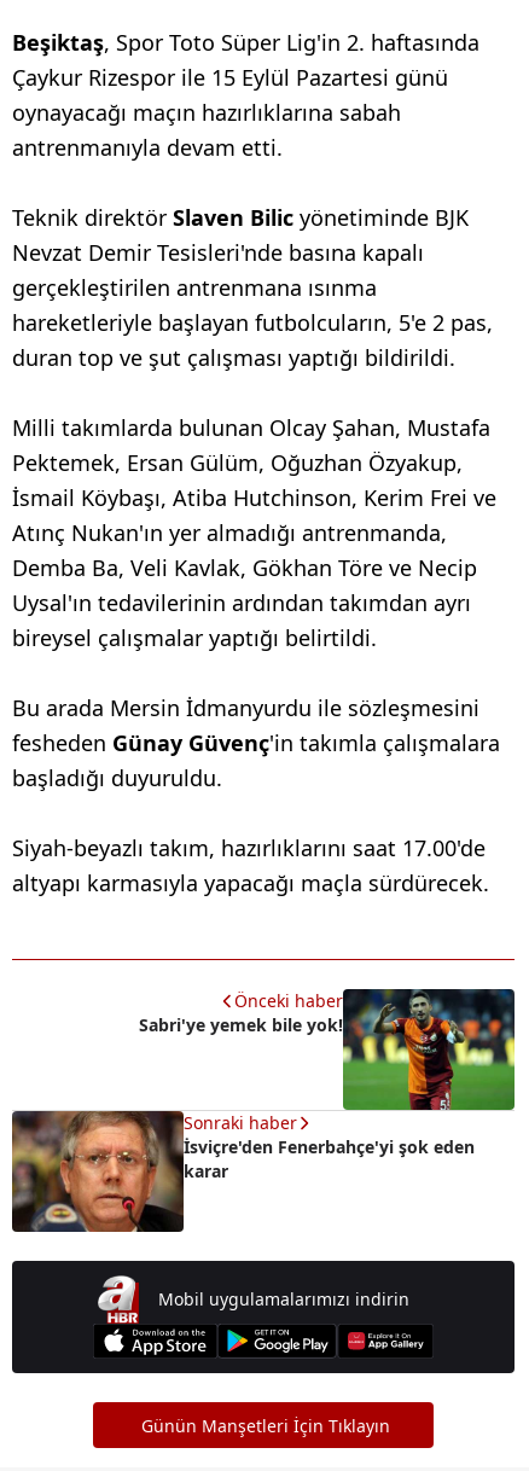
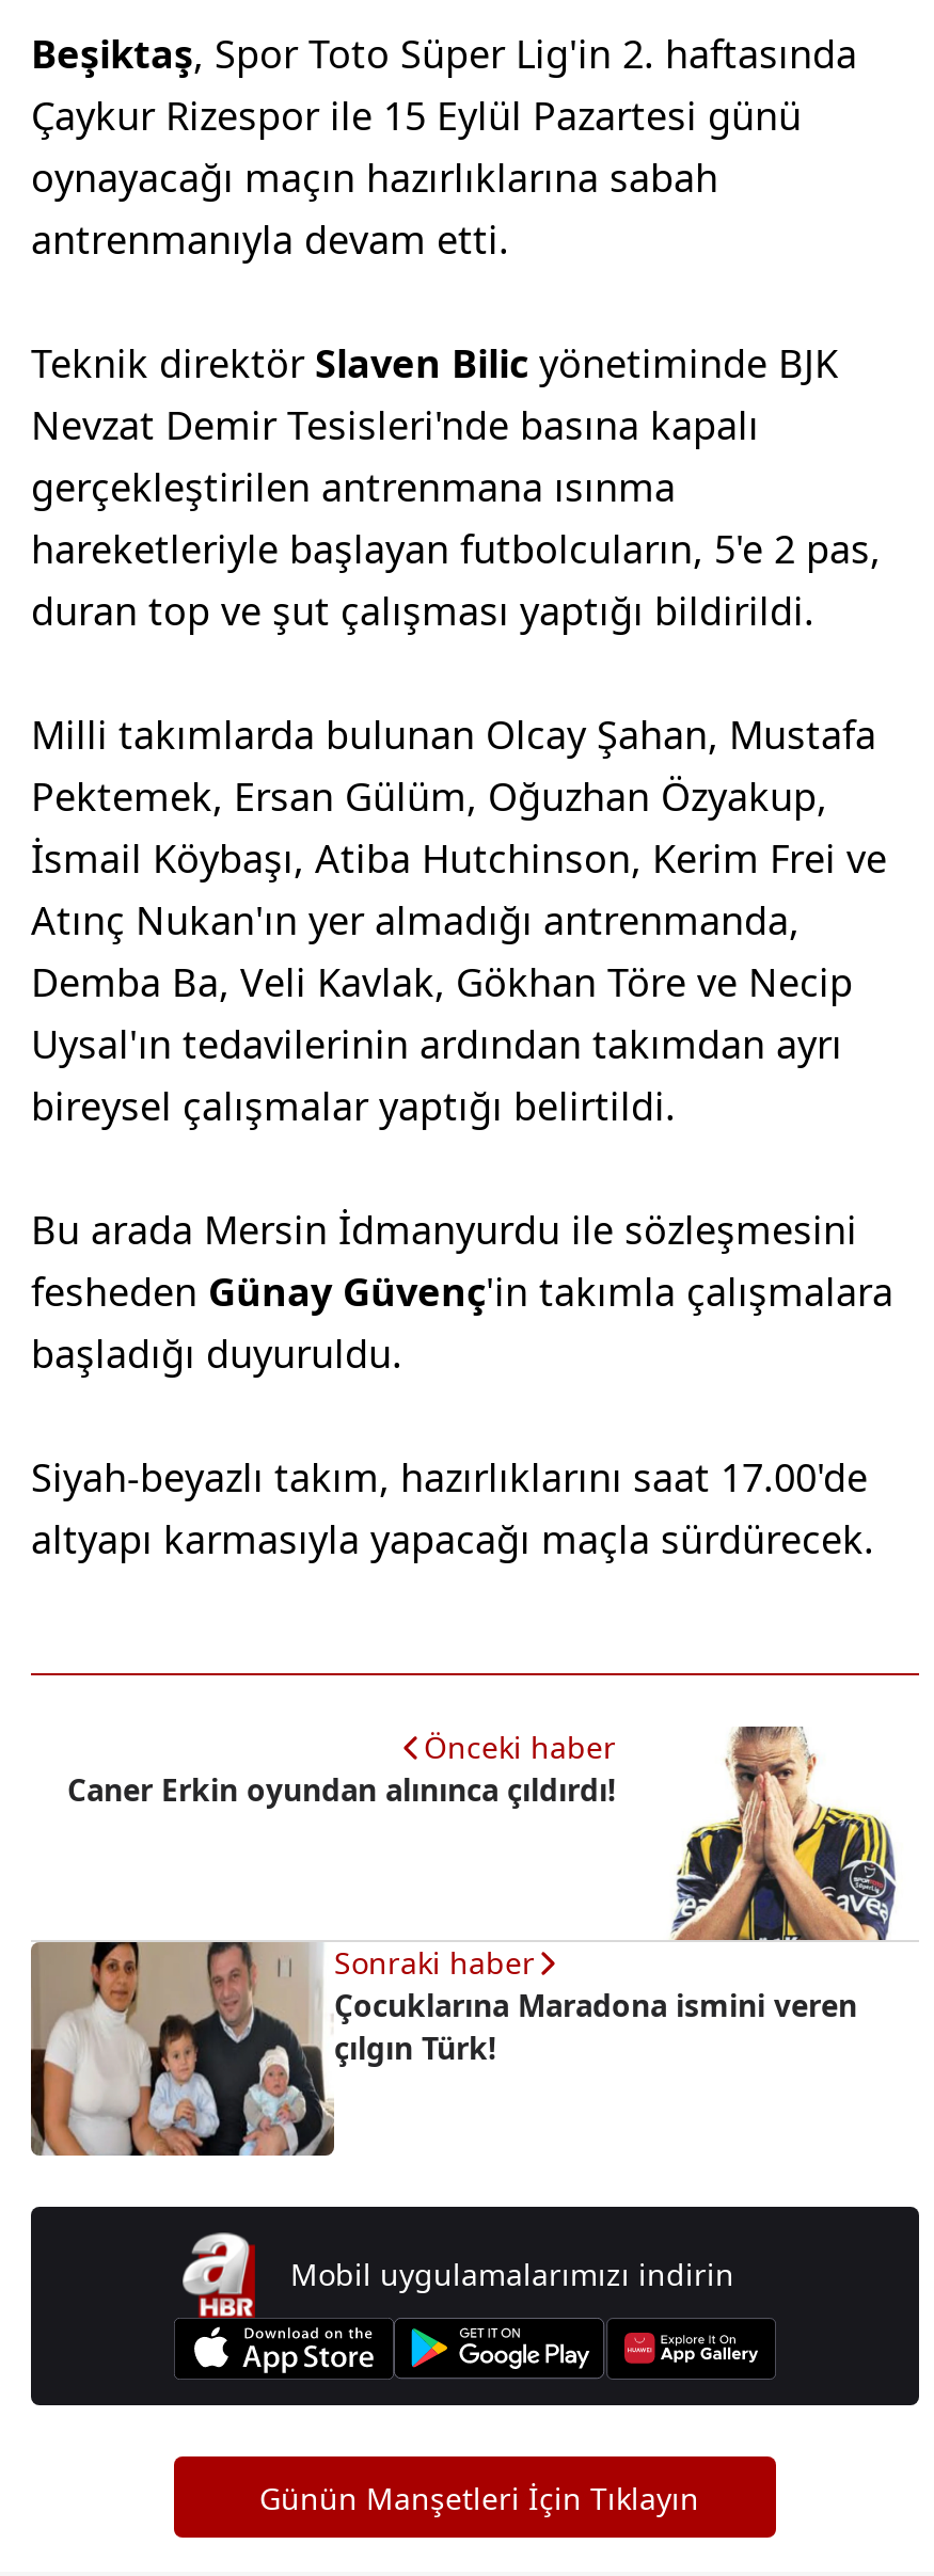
[139,988,516,1111] [image] | Sabri'ye yemek bile yok! -> [67,1724,919,1942] [image] | Caner Erkin oyundan alınınca çıldırdı!
[12,1110,475,1233] [image] | İsviçre'den Fenerbahçe'yi şok eden | karar -> [29,1940,857,2158] [image] | Çocuklarına Maradona ismini veren | çılgın Türk!

